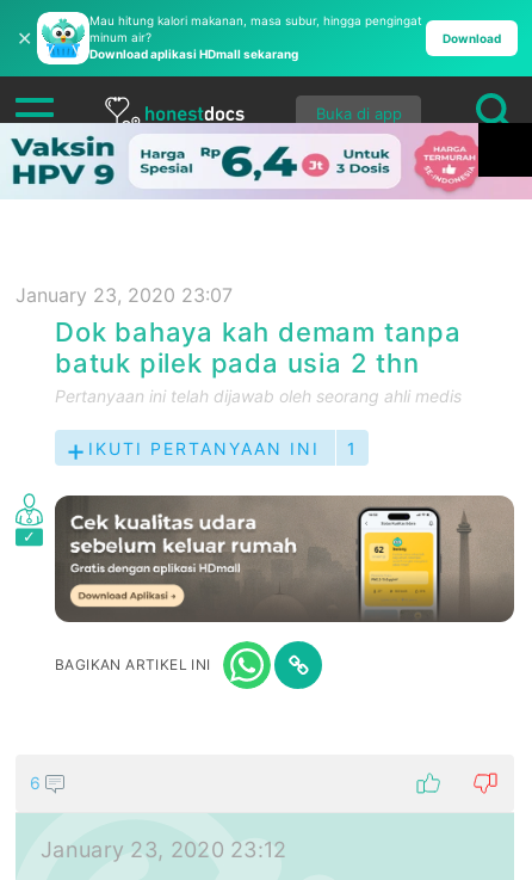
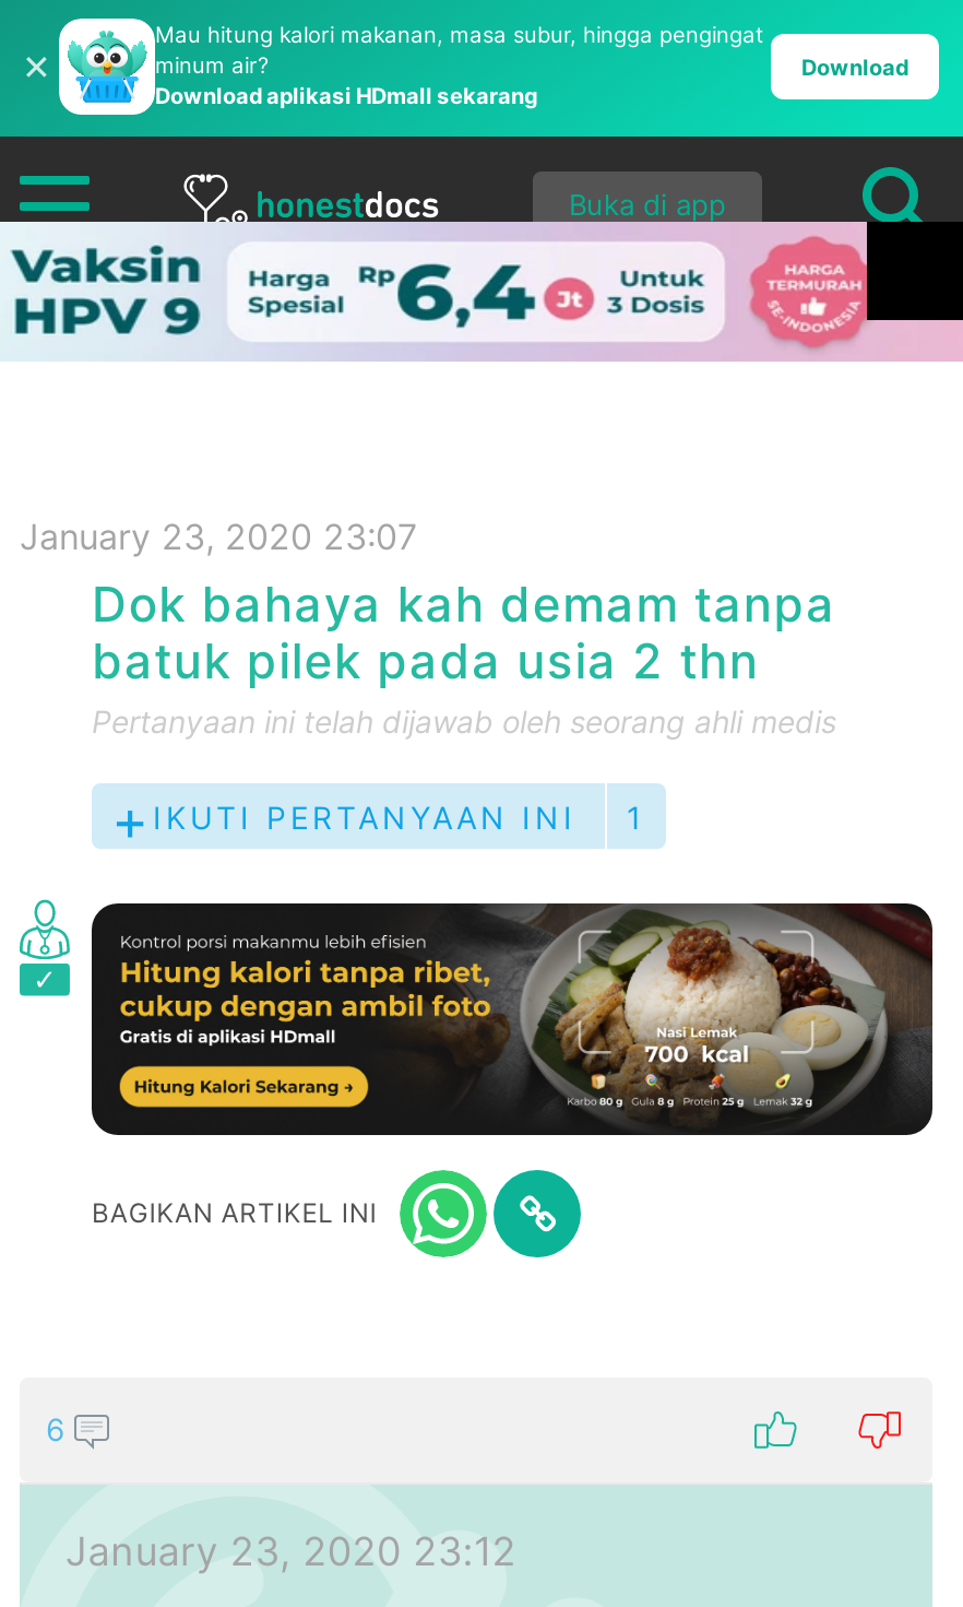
[55,496,514,622] [image] -> [94,901,932,1133] [image]

